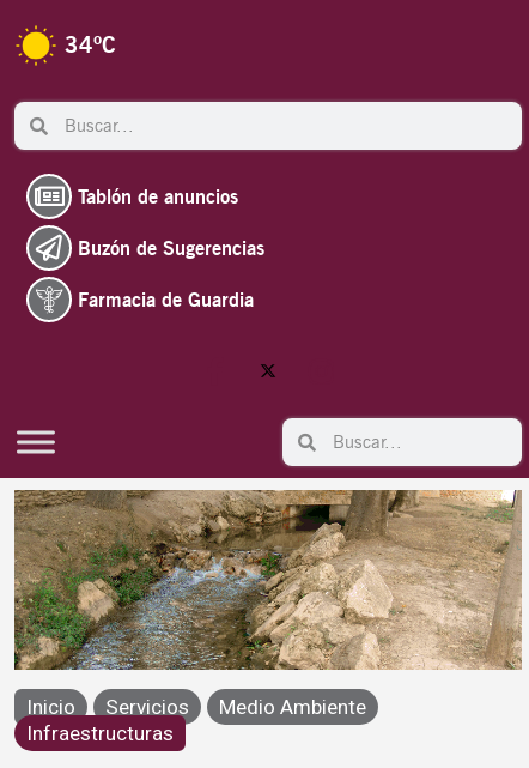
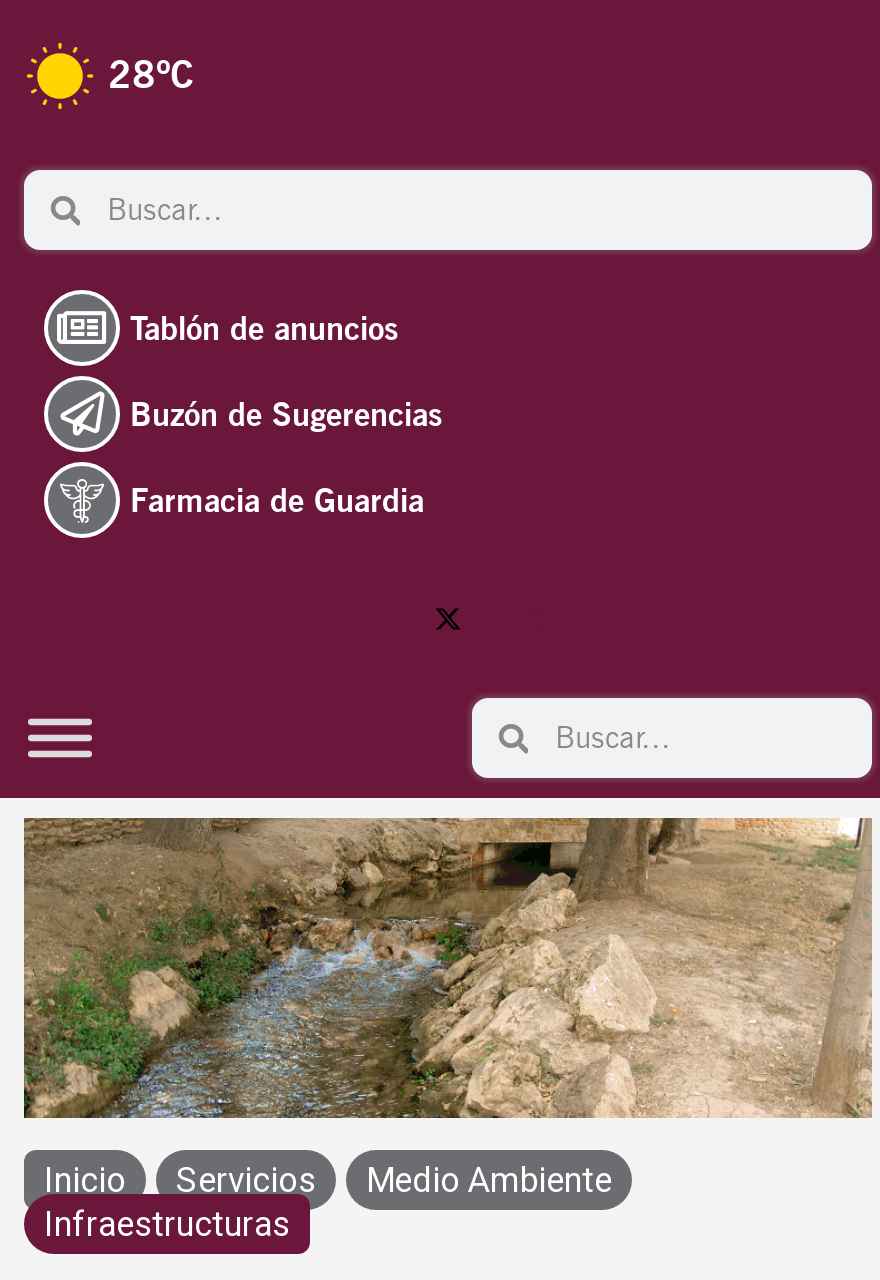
[65,31,116,58] 34ºC -> [108,52,194,96] 28ºC

